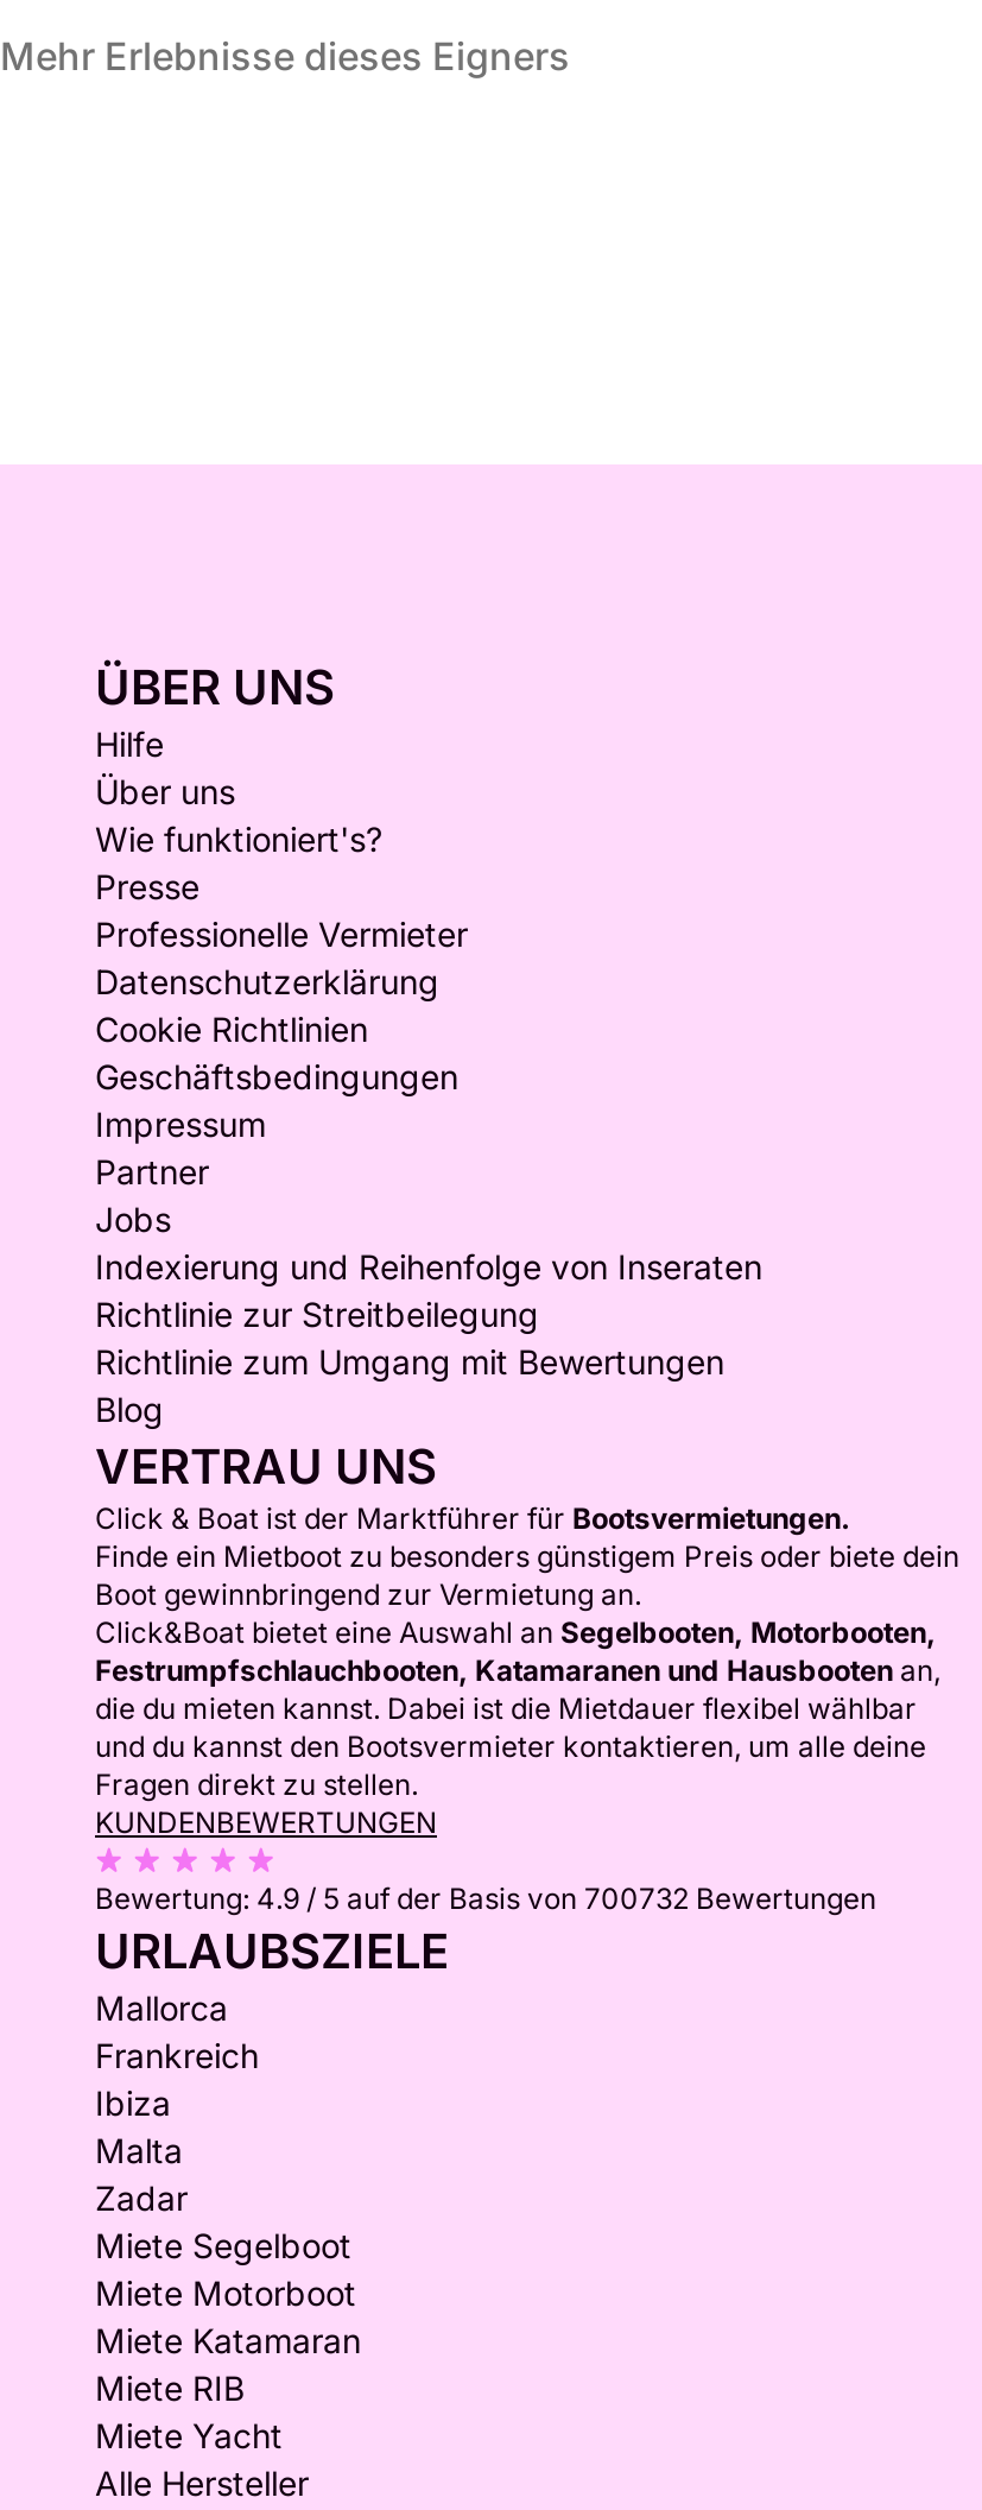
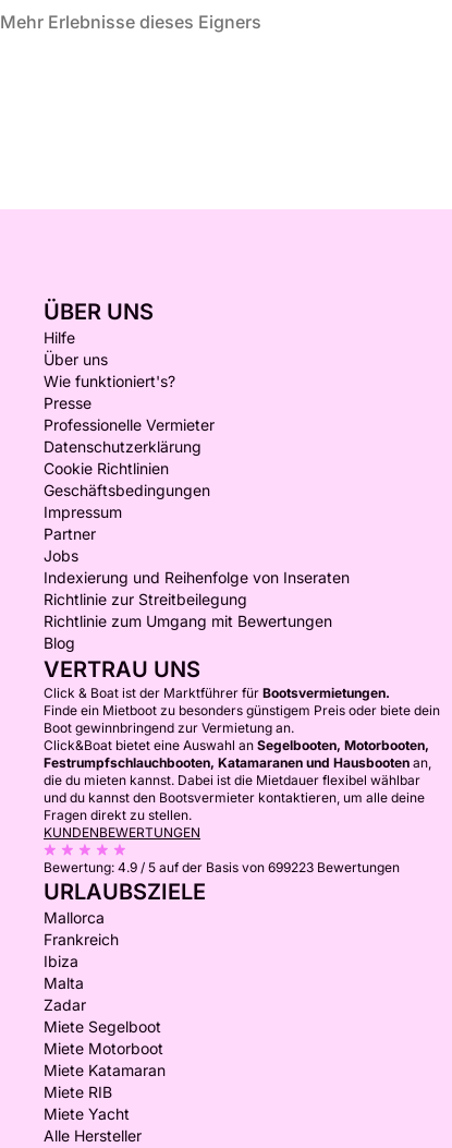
[95,1880,876,1916] Bewertung: 4.9 / 5 auf der Basis von 700732 Bewertungen -> [44,859,400,875] Bewertung: 4.9 / 5 auf der Basis von 699223 Bewertungen

